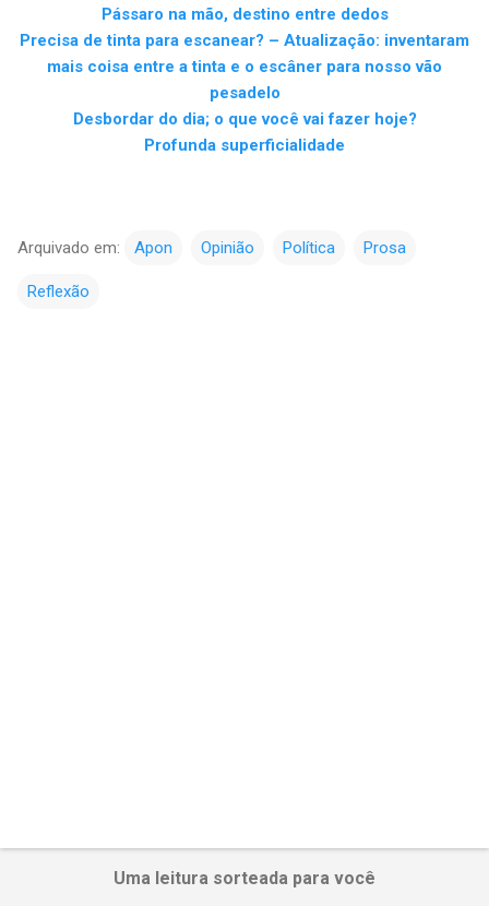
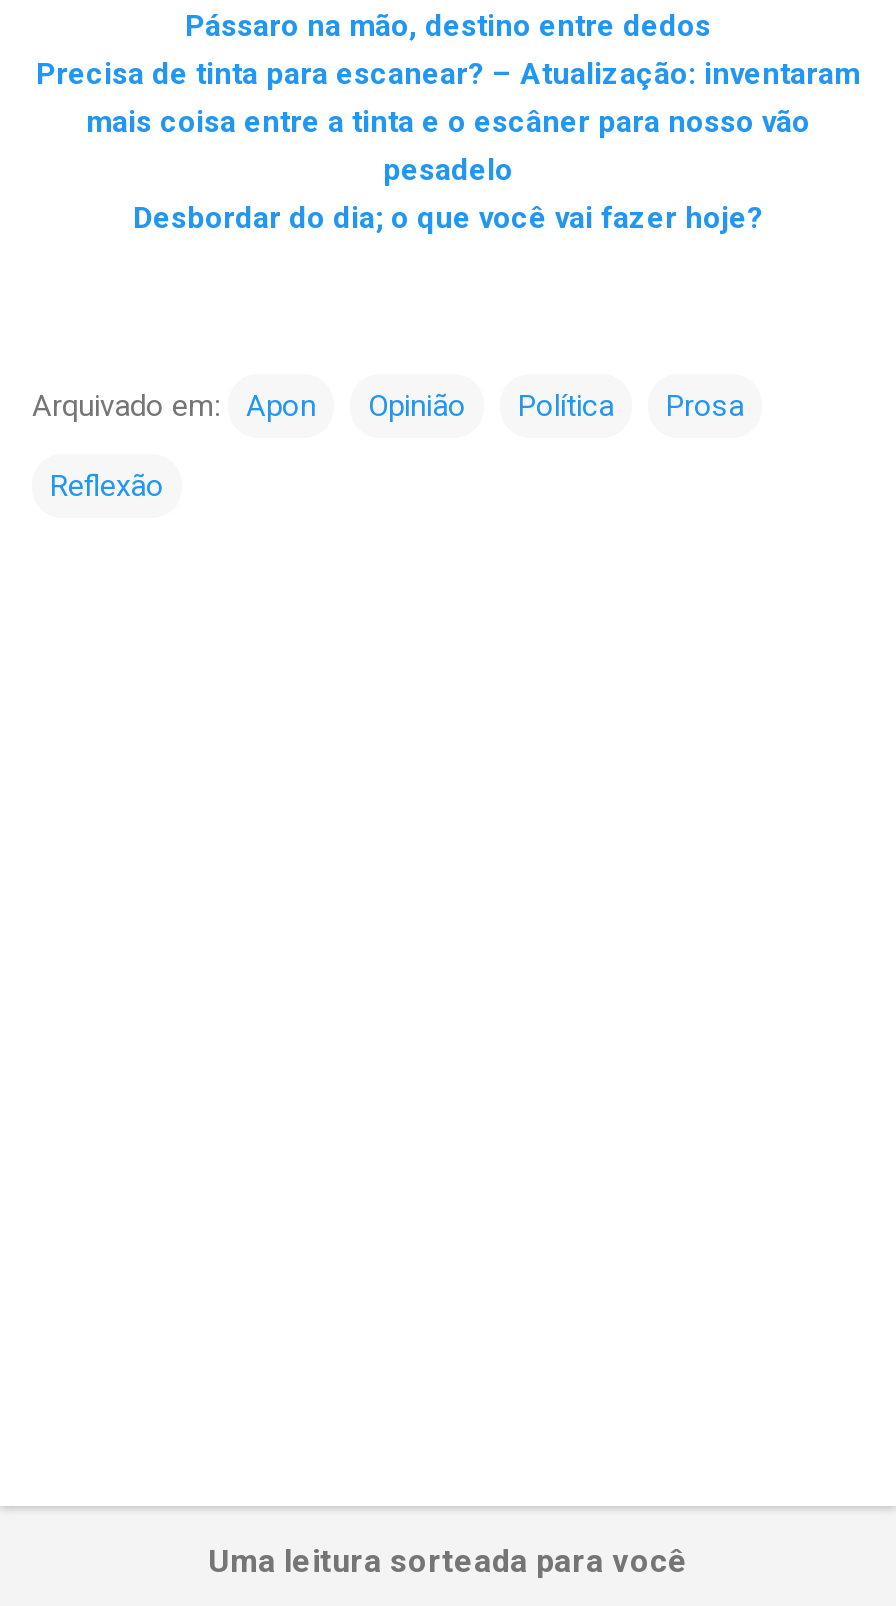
[144,135,345,154] Profunda superficialidade -> none

